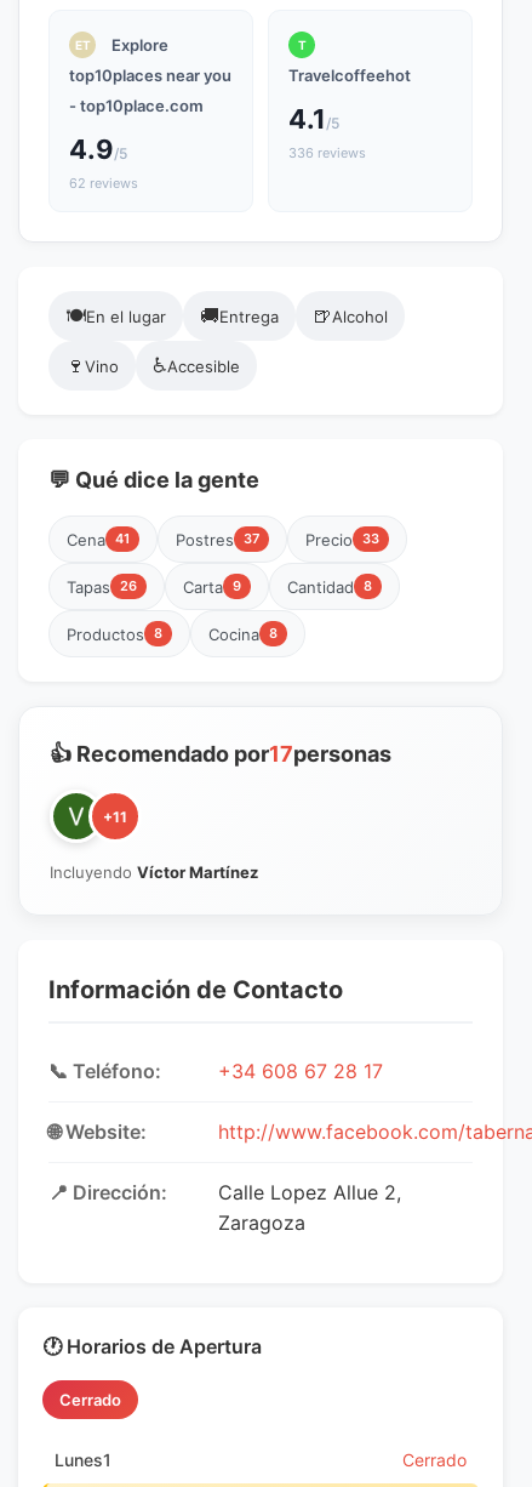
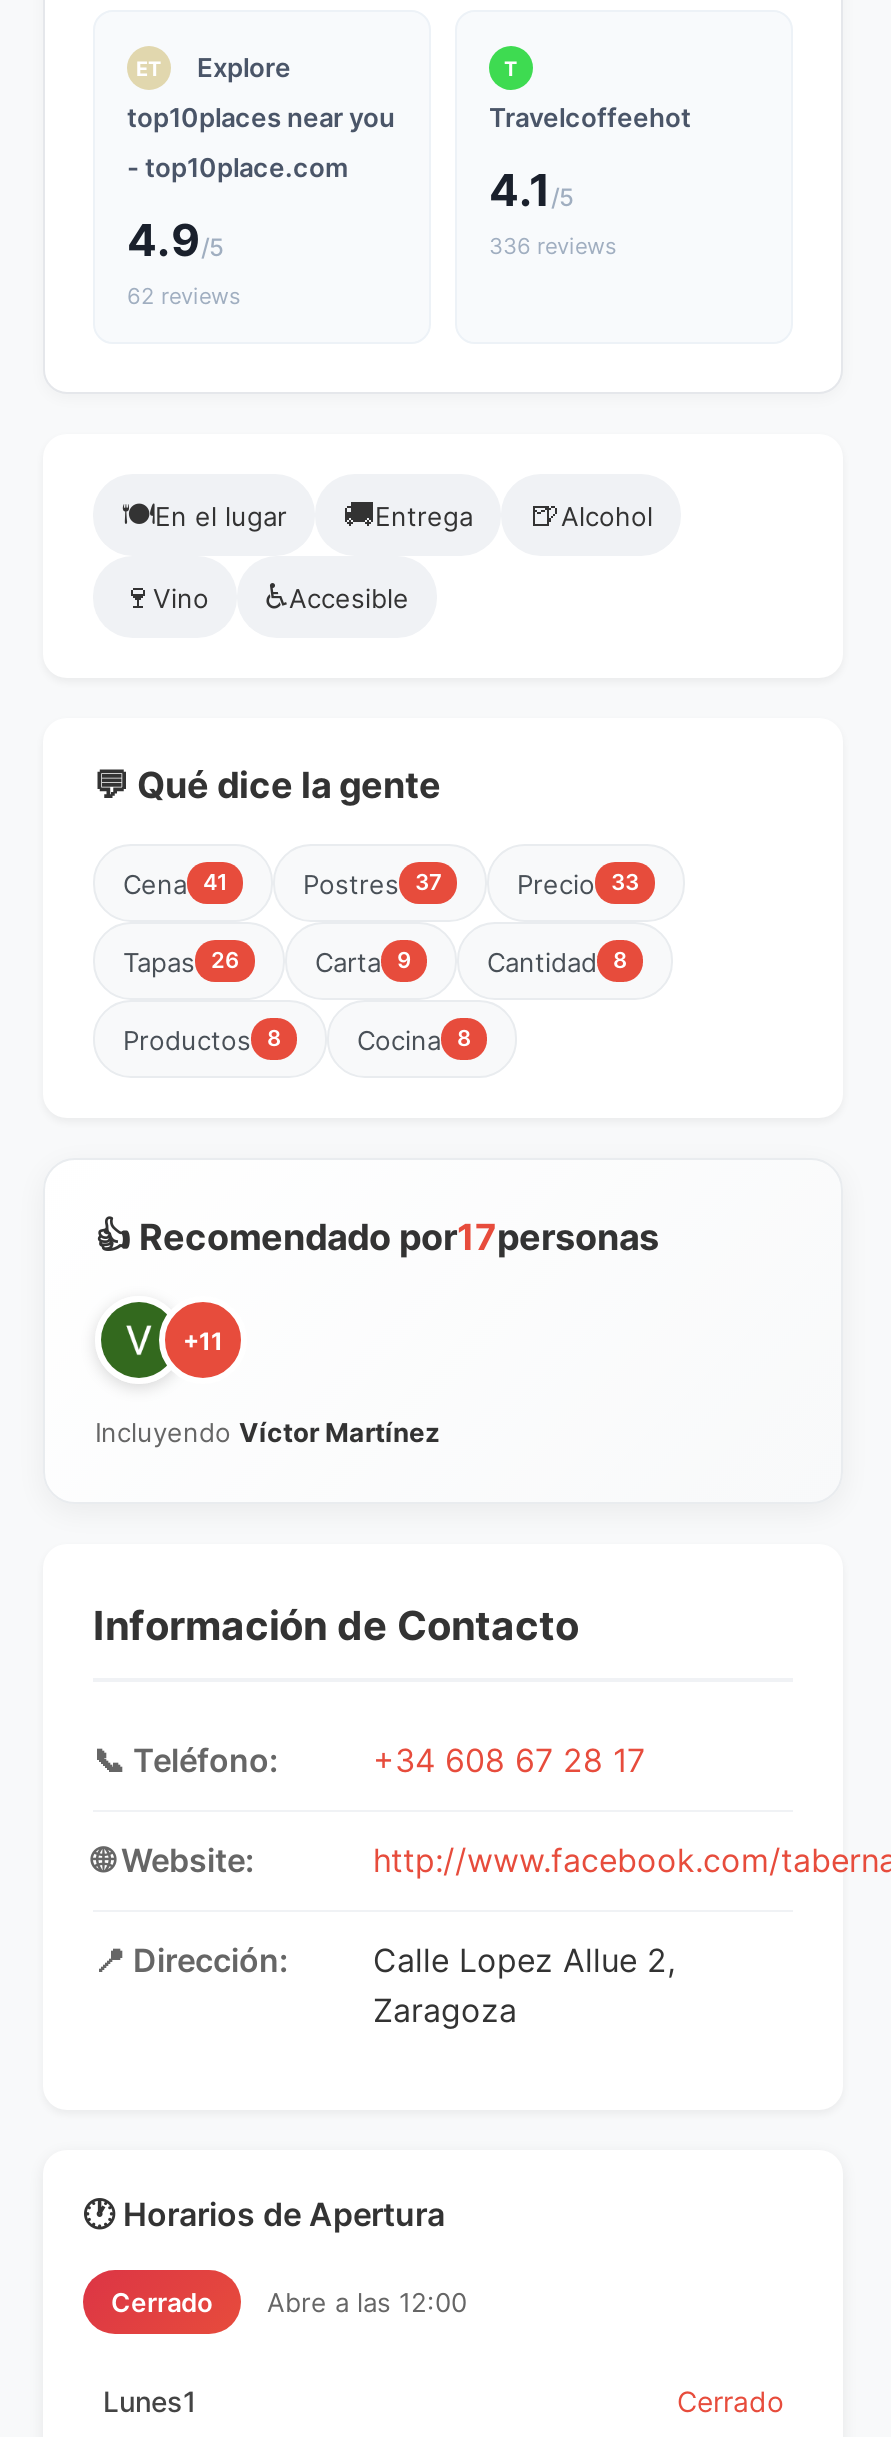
none -> [267,2286,467,2318] Abre a las 12:00

